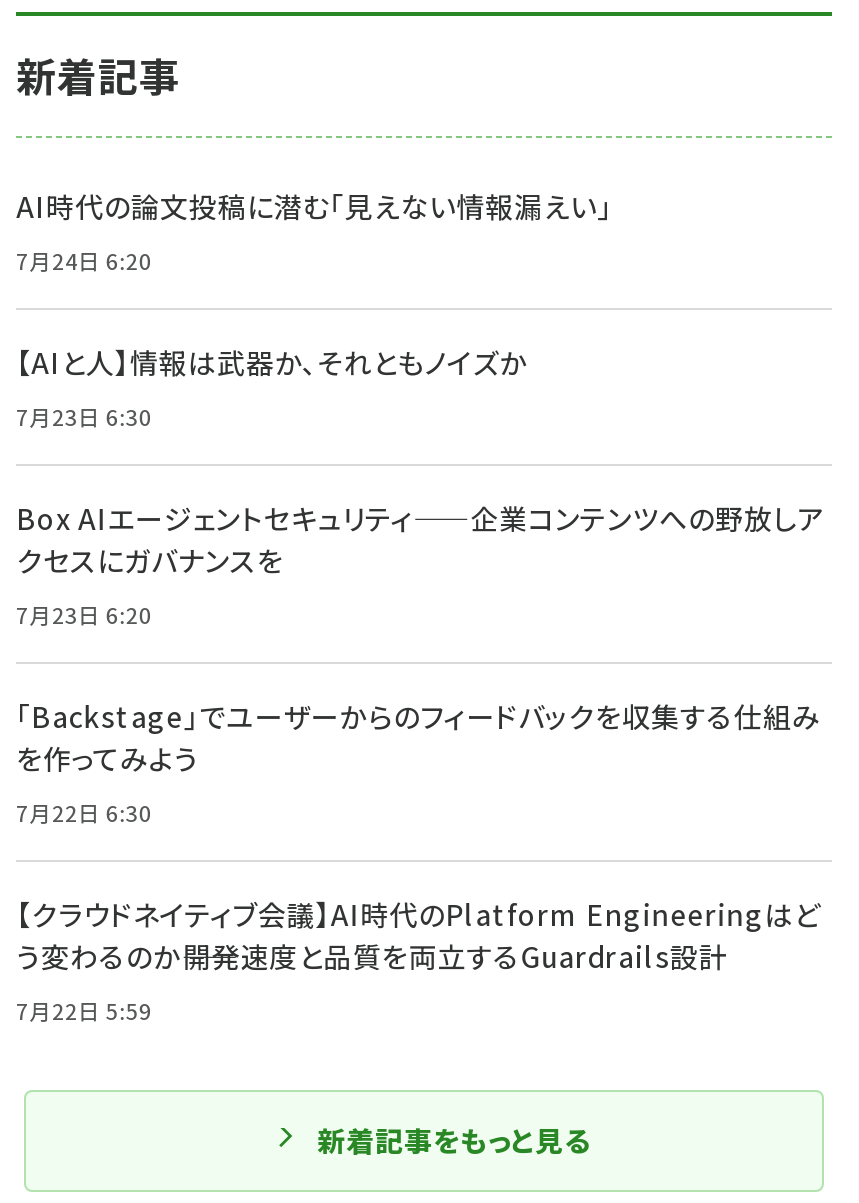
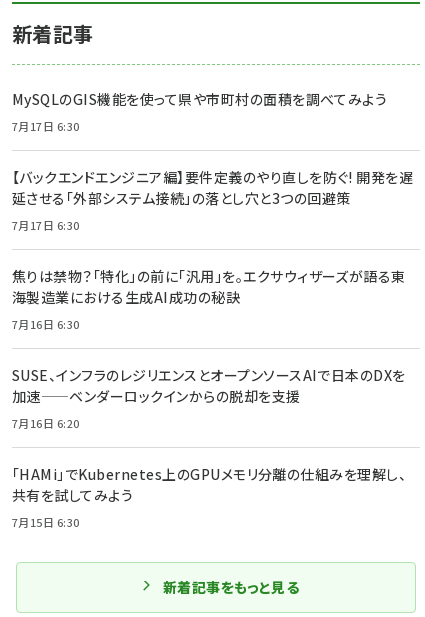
[16,186,612,276] AI時代の論文投稿に潜む「見えない情報漏えい」 | 7月24日 6:20 -> [12,89,387,134] MySQLのGIS機能を使って県や市町村の面積を調べてみよう | 7月17日 6:30
[16,342,528,432] 【AIと人】情報は武器か、それともノイズか | 7月23日 6:30 -> [12,167,413,233] 【バックエンドエンジニア編】要件定義のやり直しを防ぐ! 開発を遅 | 延させる「外部システム接続」の落とし穴と3つの回避策 | 7月17日 6:30
[16,498,825,630] Box AIエージェントセキュリティ——企業コンテンツへの野放しア | クセスにガバナンスを | 7月23日 6:20 -> [12,266,406,332] 焦りは禁物？「特化」の前に「汎用」を。エクサウィザーズが語る東 | 海製造業における生成AI成功の秘訣 | 7月16日 6:30
[16,696,821,828] 「Backstage」でユーザーからのフィードバックを収集する仕組み | を作ってみよう | 7月22日 6:30 -> [12,365,406,431] SUSE、インフラのレジリエンスとオープンソースAIで日本のDXを | 加速——ベンダーロックインからの脱却を支援 | 7月16日 6:20
[16,894,820,1026] 【クラウドネイティブ会議】AI時代のPlatform Engineeringはど | う変わるのか――開発速度と品質を両立するGuardrails設計 | 7月22日 5:59 -> [12,464,406,530] 「HAMi」でKubernetes上のGPUメモリ分離の仕組みを理解し、 | 共有を試してみよう | 7月15日 6:30

